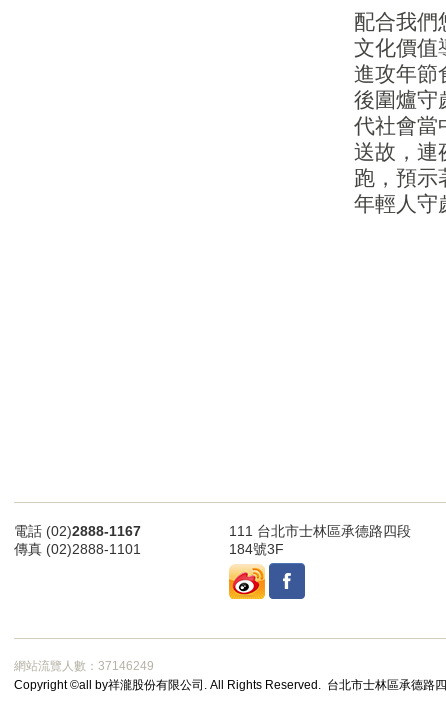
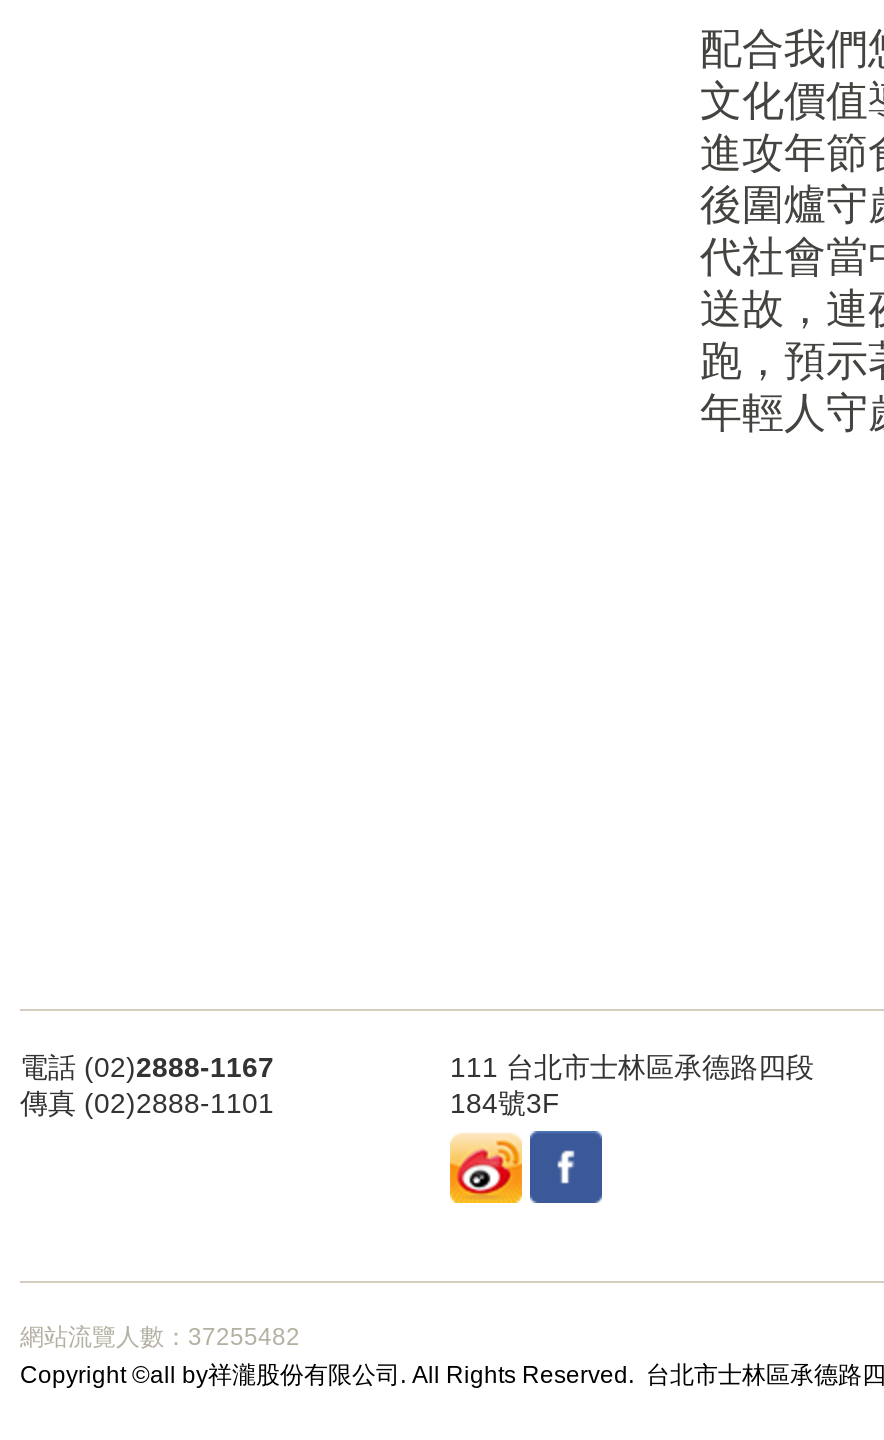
[14,659,154,673] 網站流覽人數：37146249 -> [20,1323,300,1351] 網站流覽人數：37255482

